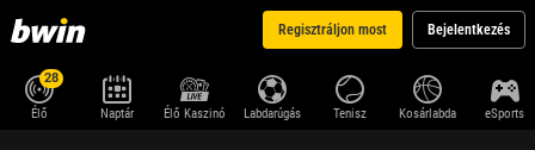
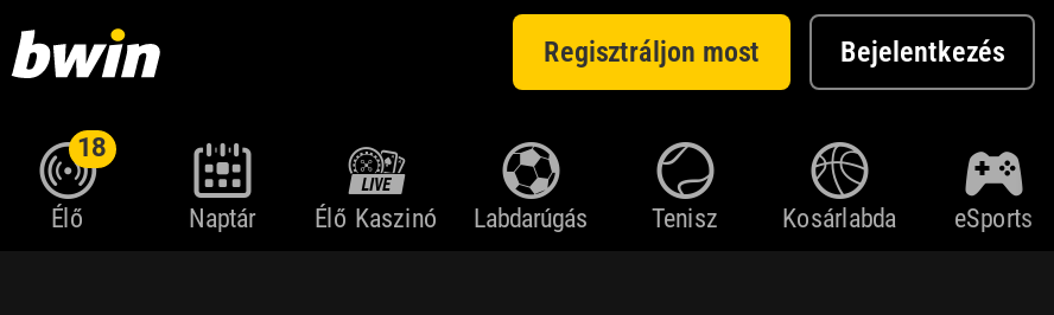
[44,70,58,86] 28 -> [77,133,106,163] 18

